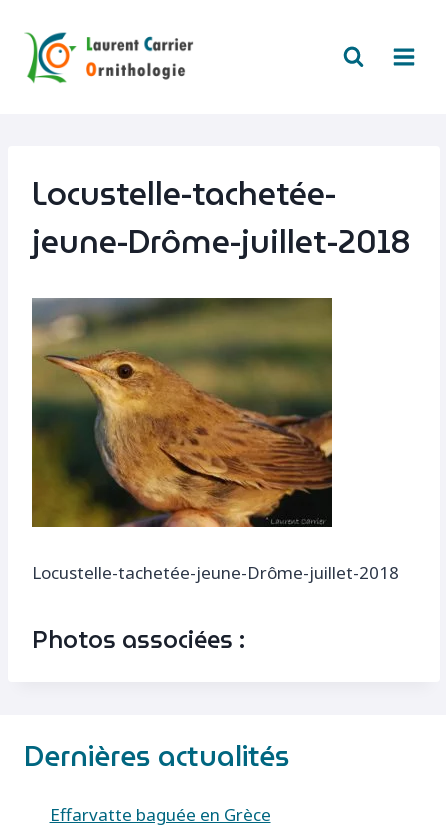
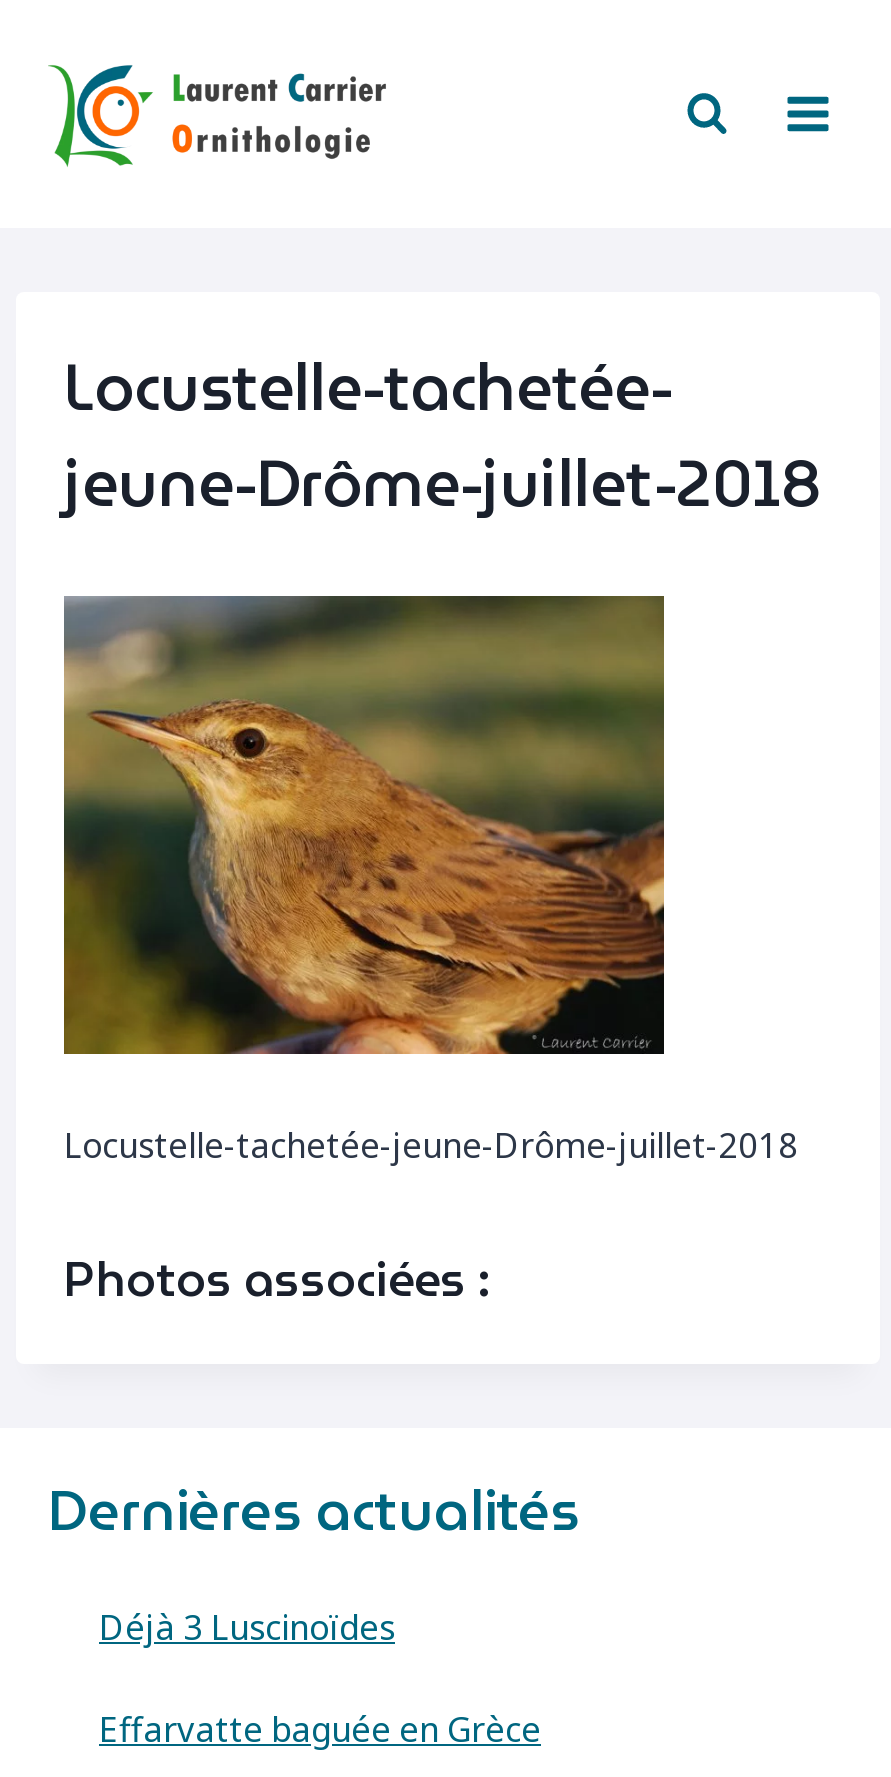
none -> [99,1603,395,1649] Déjà 3 Luscinoïdes

